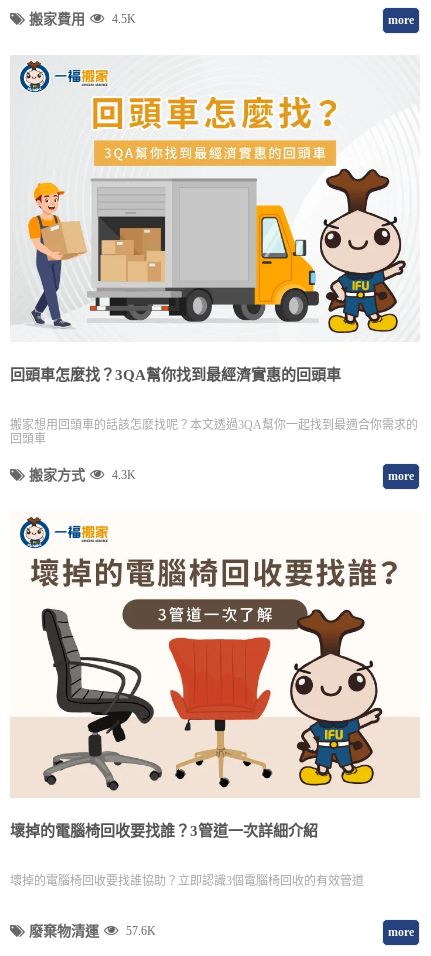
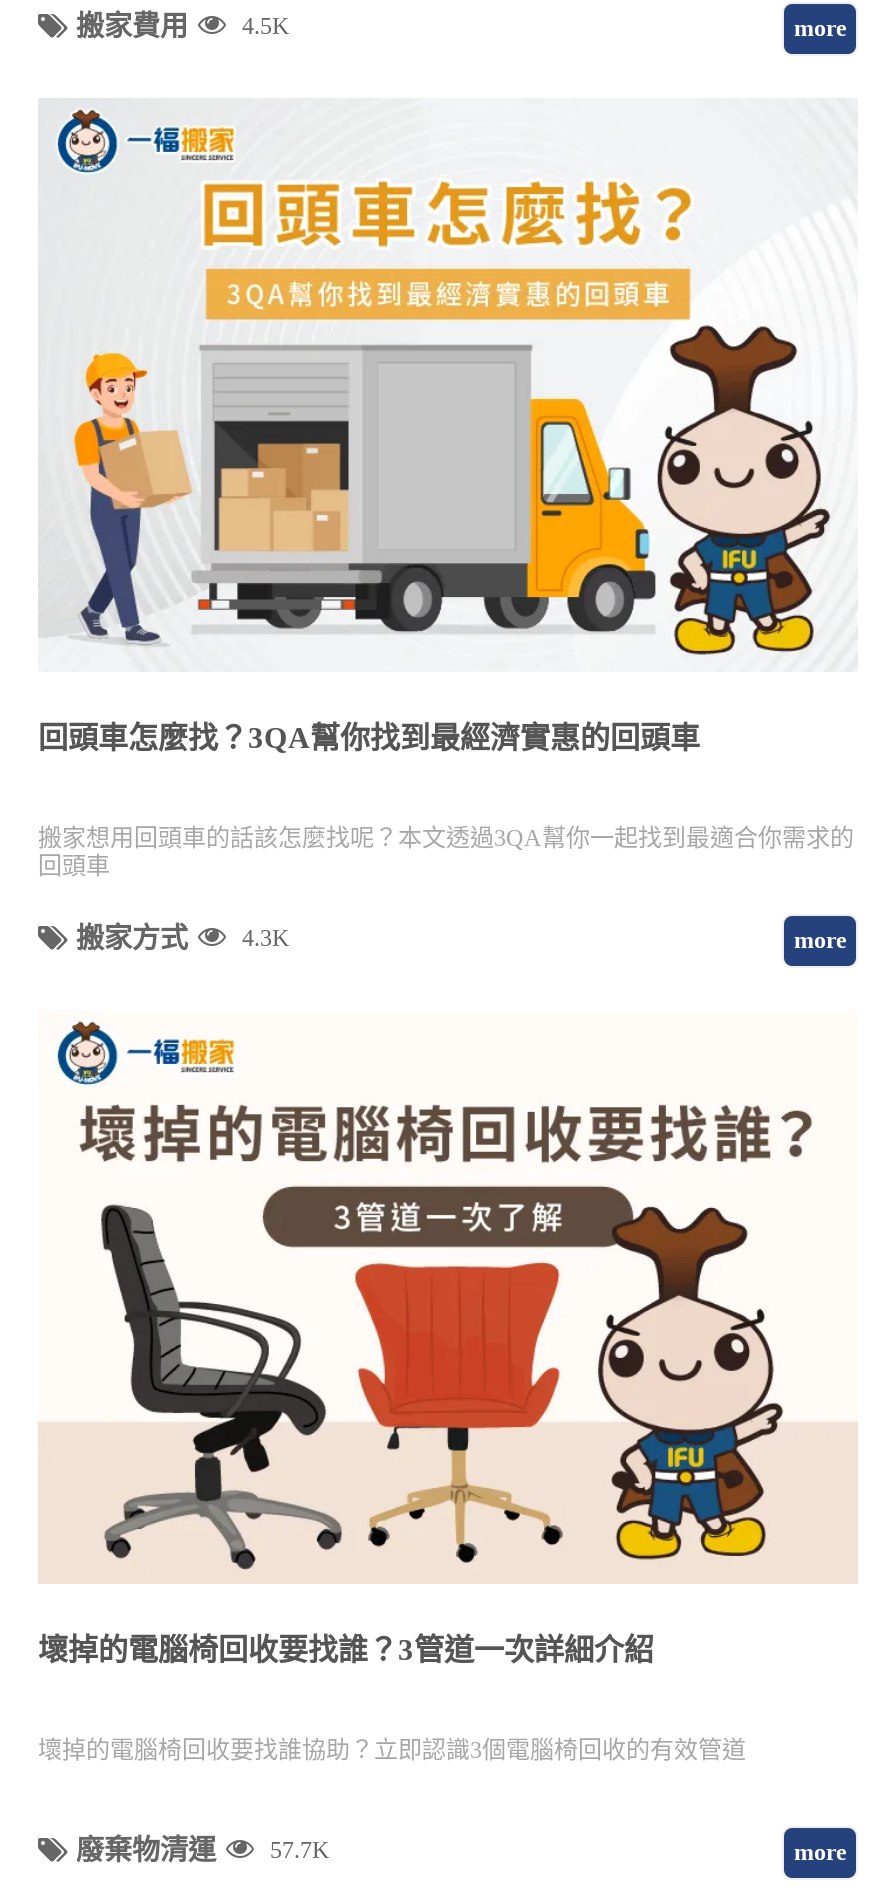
[25,924,156,939] 廢棄物清運 57.6K -> [68,1836,330,1866] 廢棄物清運 57.7K

